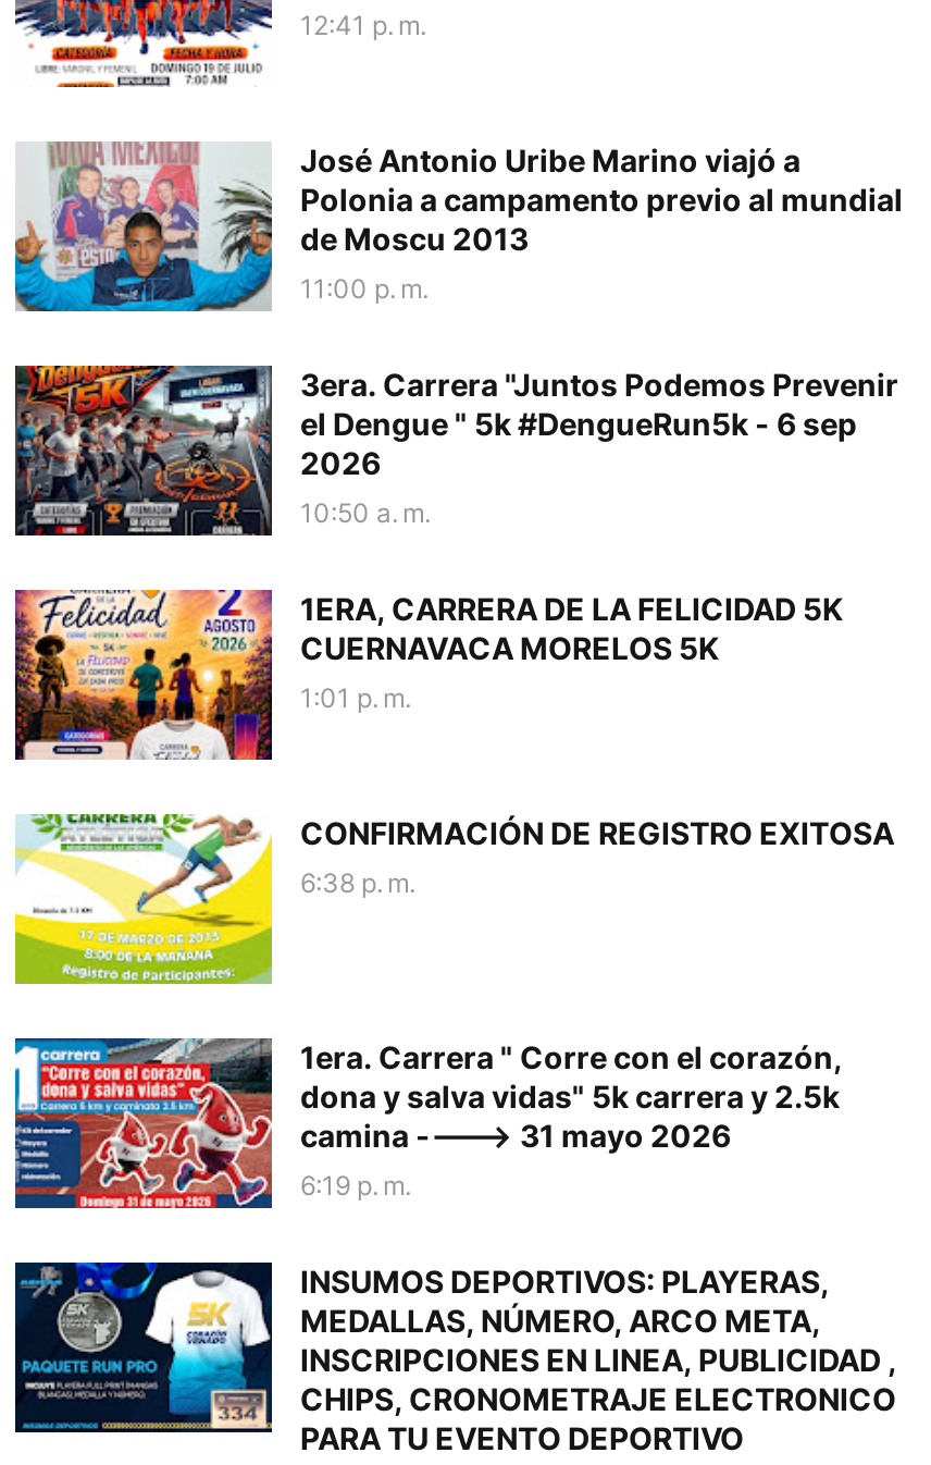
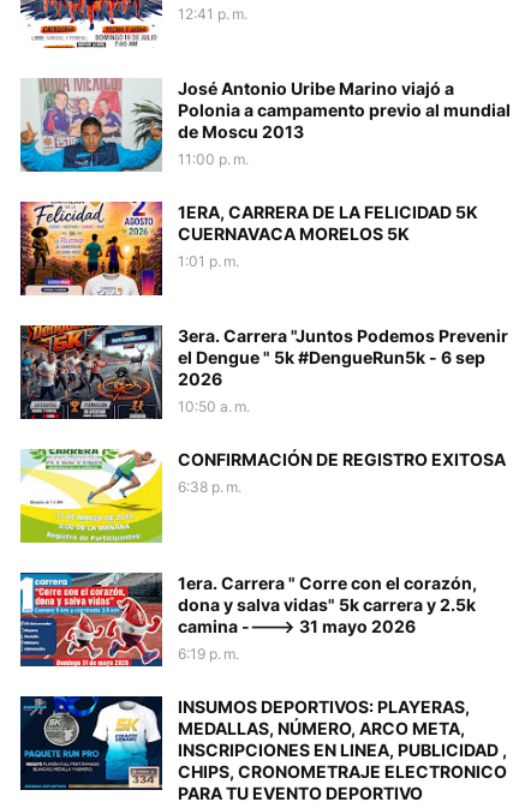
moved [13,361,898,540] -> [19,323,508,421]: [image] | 3era. Carrera "Juntos Podemos Prevenir | el Dengue " 5k #DengueRun5k - 6 sep | 2026 | 10:50 a. m.
moved [13,588,844,762] -> [19,200,478,297]: [image] | 1ERA, CARRERA DE LA FELICIDAD 5K | CUERNAVACA MORELOS 5K | 1:01 p. m.

